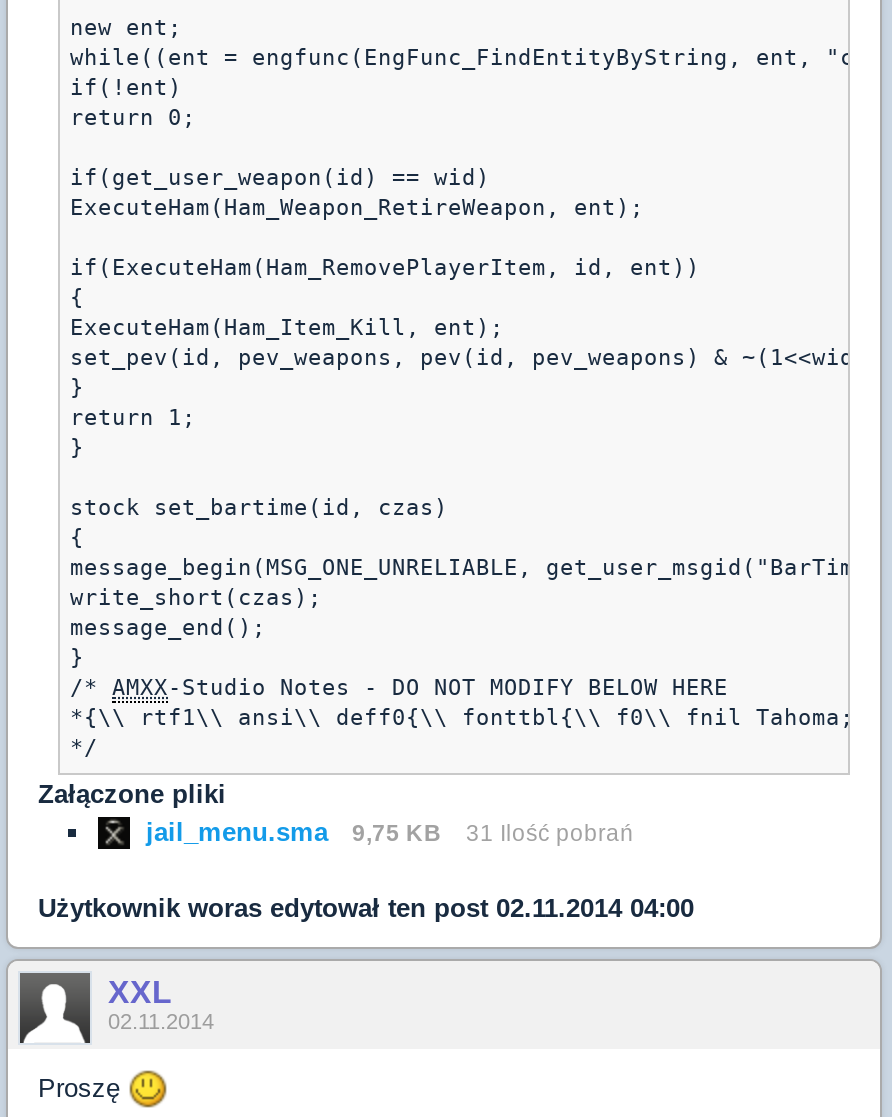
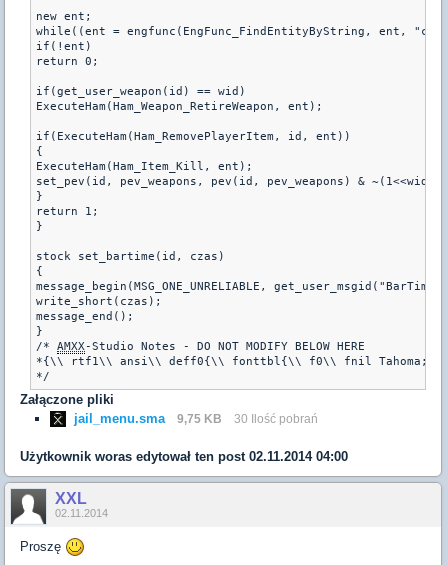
[146,816,634,846] jail_menu.sma 9,75 KB 31 Ilość pobrań -> [74,411,318,426] jail_menu.sma 9,75 KB 30 Ilość pobrań

